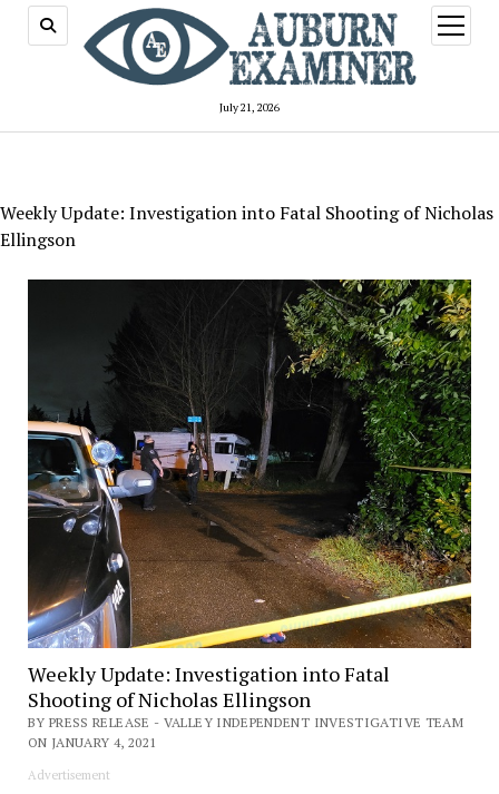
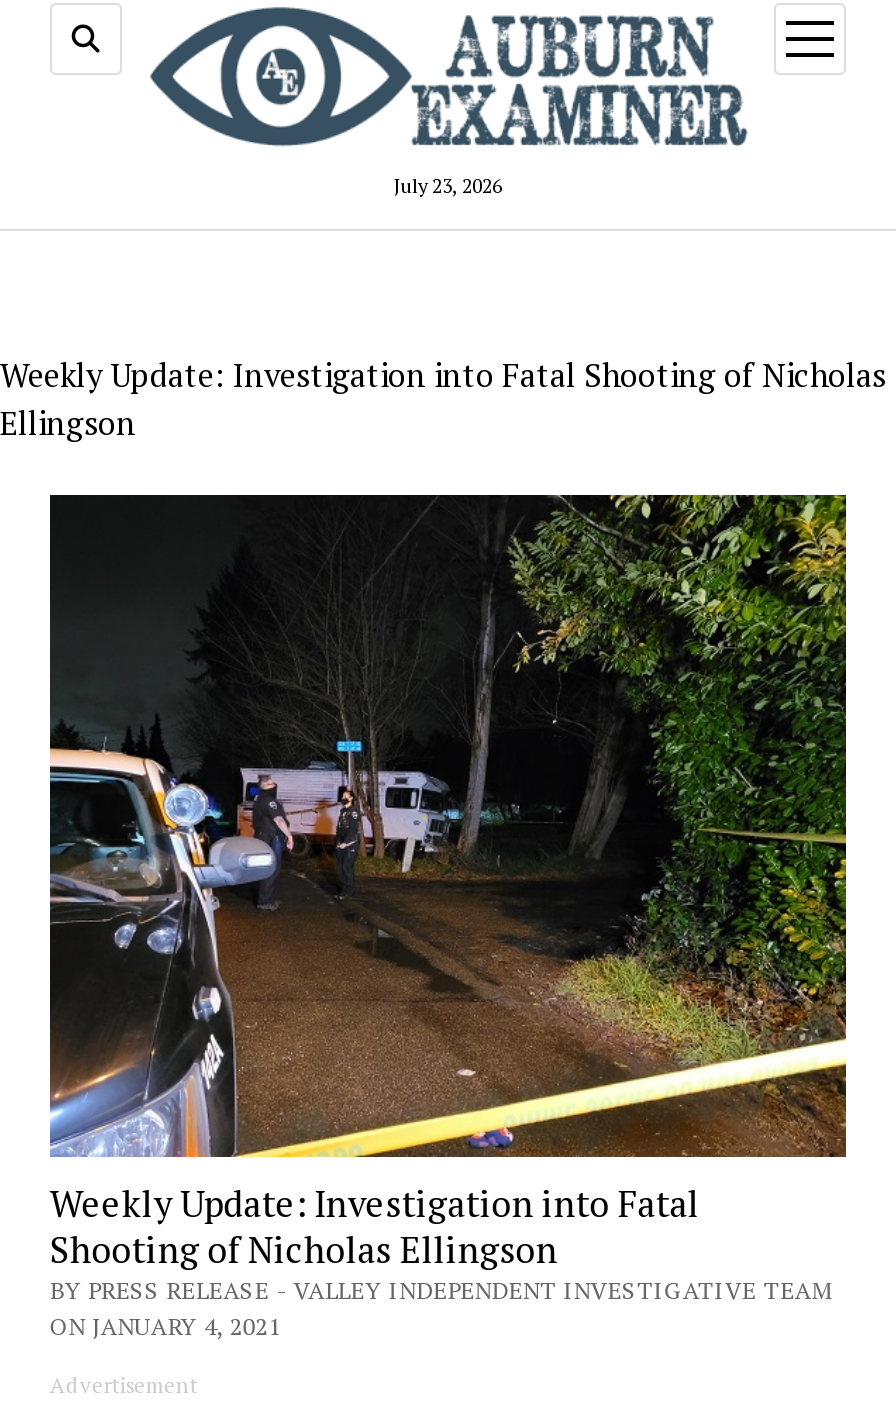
[219,100,280,114] July 21, 2026 -> [394,172,502,198] July 23, 2026

